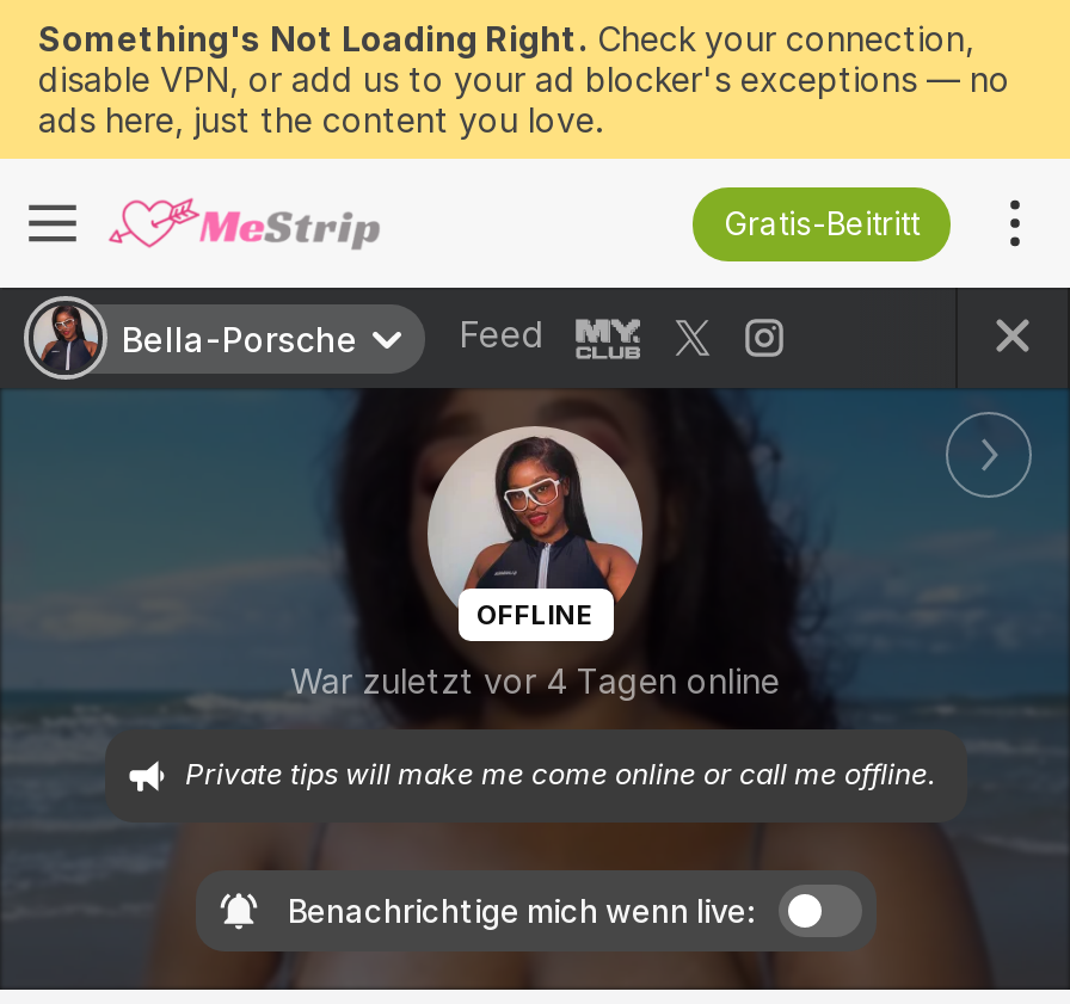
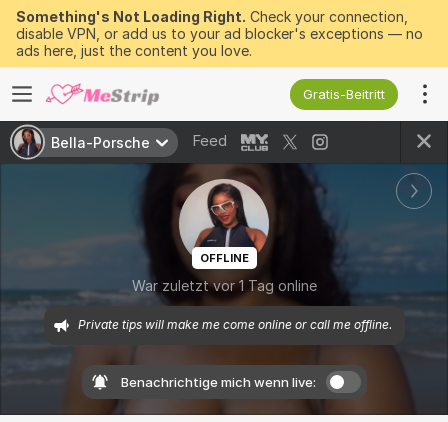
[290,661,780,702] War zuletzt vor 4 Tagen online -> [131,277,316,294] War zuletzt vor 1 Tag online

